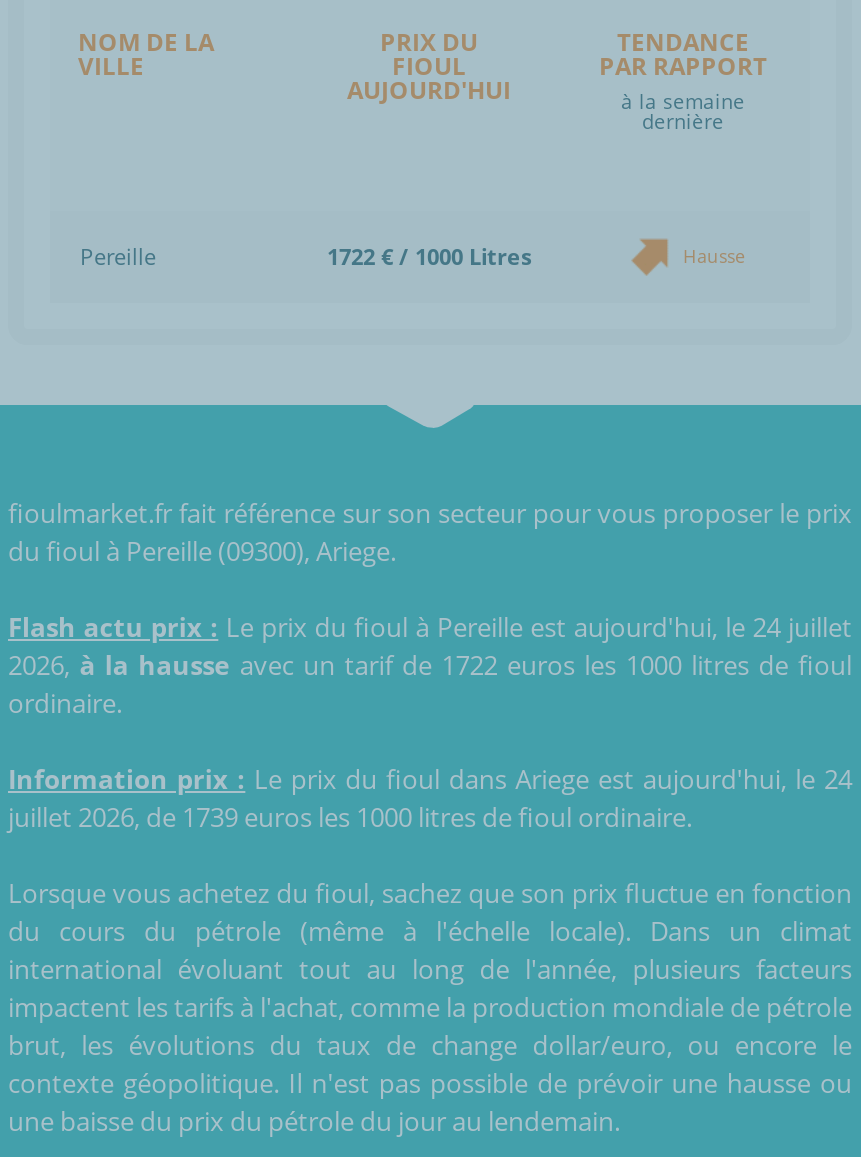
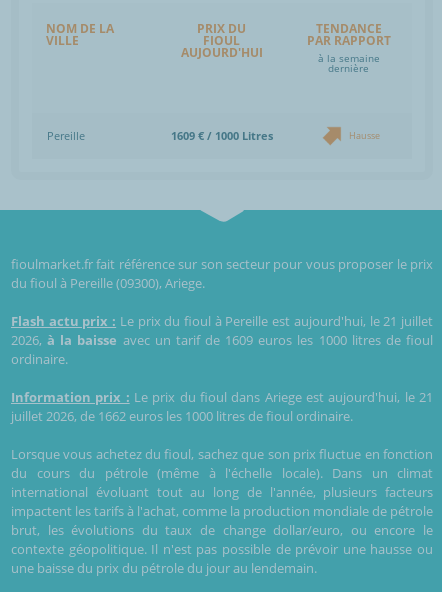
[327,241,531,271] 1722 € / 1000 Litres -> [170,128,272,143] 1609 € / 1000 Litres
[8,609,852,645] Flash actu prix : Le prix du fioul à Pereille est aujourd'hui, le 24 juillet -> [11,312,433,330] Flash actu prix : Le prix du fioul à Pereille est aujourd'hui, le 21 juillet
[8,647,852,683] 2026, à la hausse avec un tarif de 1722 euros les 1000 litres de fioul -> [11,331,433,349] 2026, à la baisse avec un tarif de 1609 euros les 1000 litres de fioul
[8,761,852,797] Information prix : Le prix du fioul dans Ariege est aujourd'hui, le 24 -> [11,388,433,406] Information prix : Le prix du fioul dans Ariege est aujourd'hui, le 21
[8,799,692,835] juillet 2026, de 1739 euros les 1000 litres de fioul ordinaire. -> [11,407,353,425] juillet 2026, de 1662 euros les 1000 litres de fioul ordinaire.

